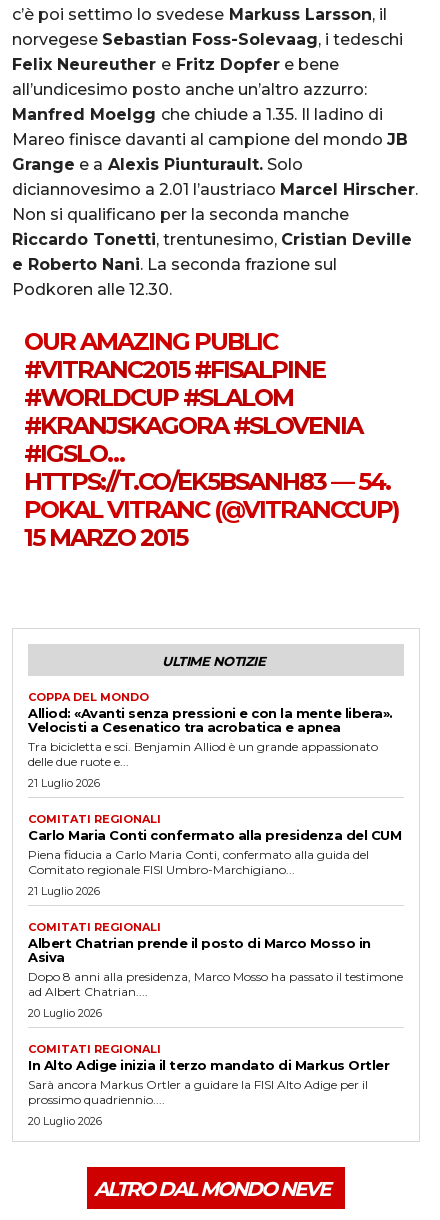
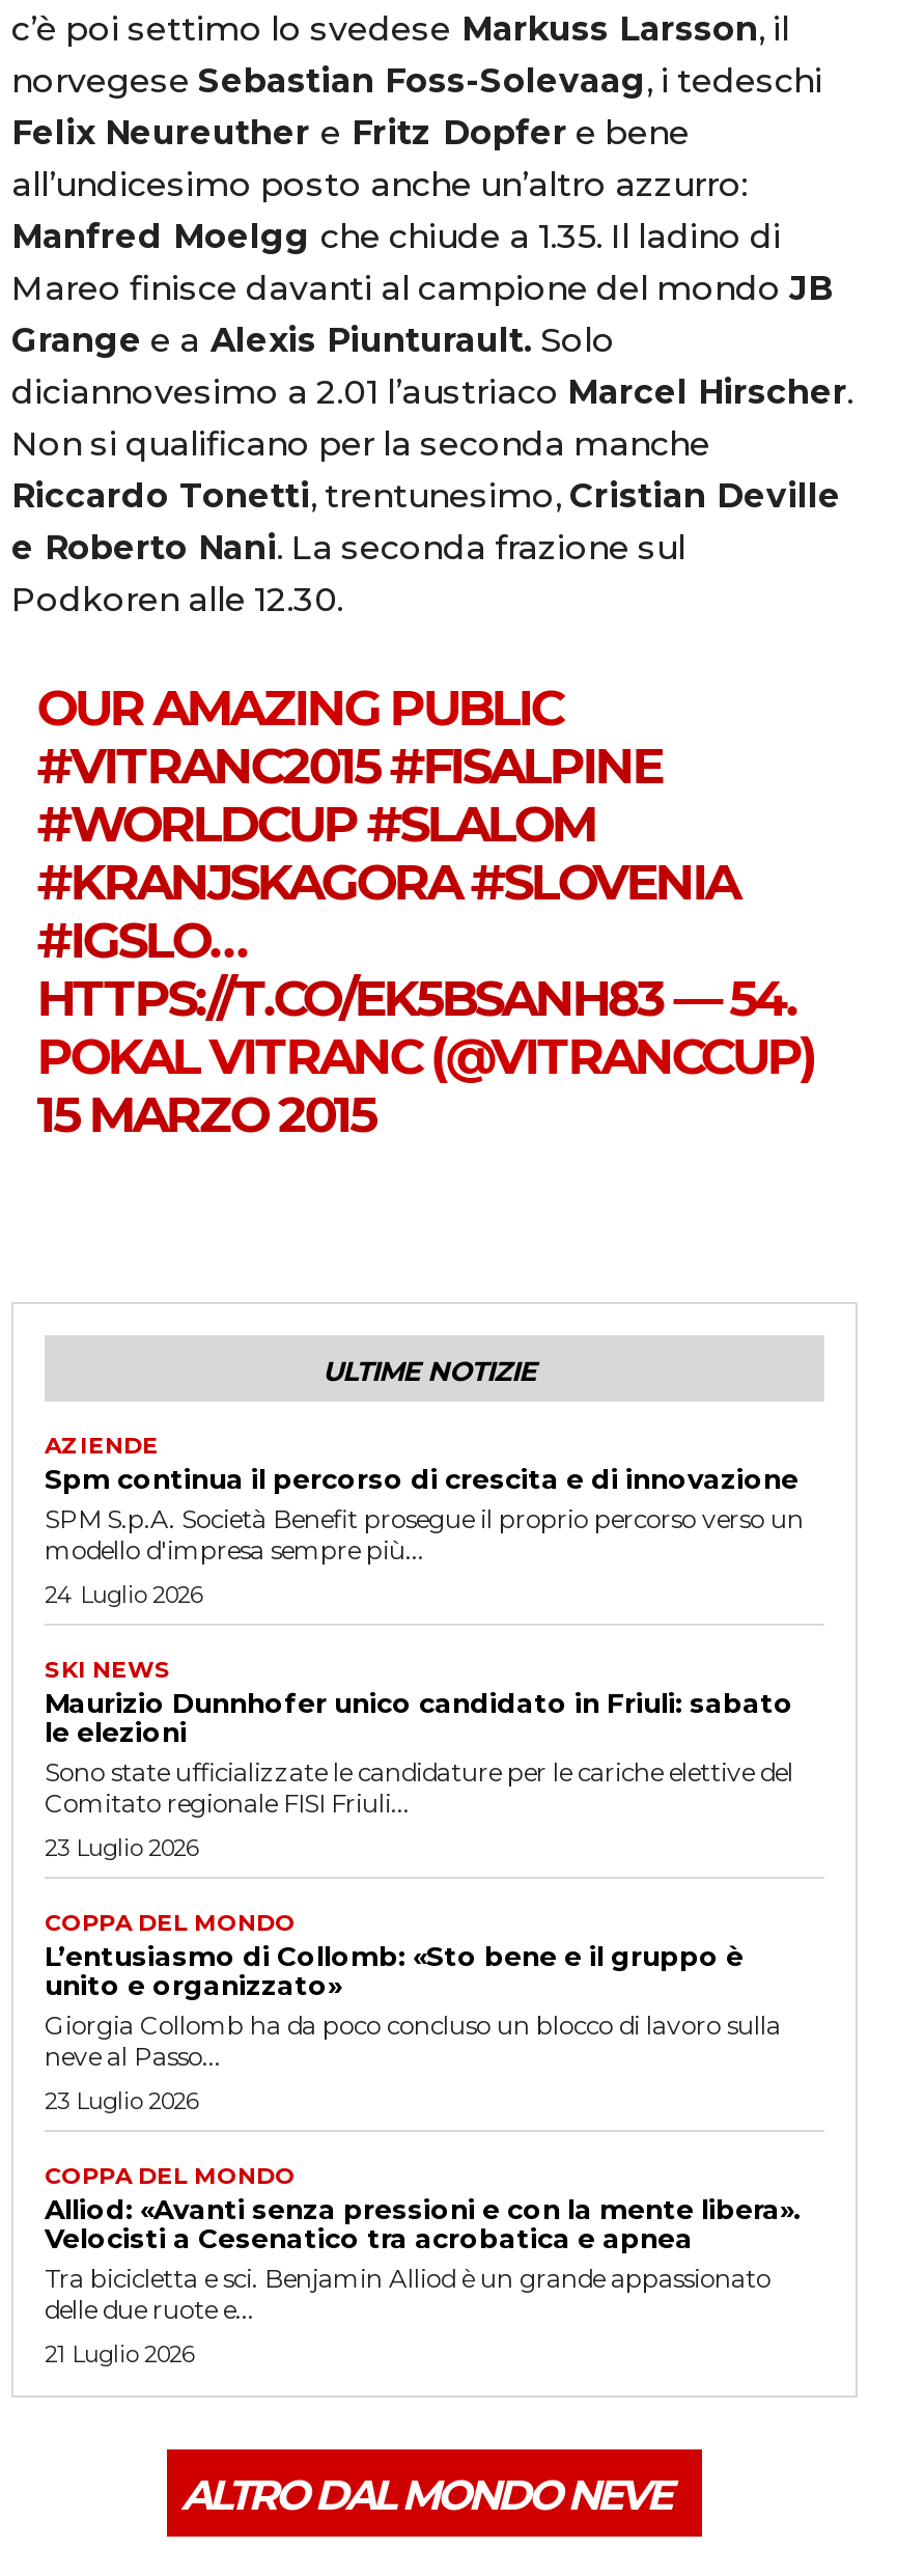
none -> [45,1431,804,2116] AZIENDE | Spm continua il percorso di crescita e di innovazione | SPM S.p.A. Società Benefit prosegue il proprio percorso verso un | modello d'impresa sempre più... | 24 Luglio 2026 | SKI NEWS | Maurizio Dunnhofer unico candidato in Friuli: sabato | le elezioni | Sono state ufficializzate le candidature per le cariche elettive del | Comitato regionale FISI Friuli... | 23 Luglio 2026 | COPPA DEL MONDO | L’entusiasmo di Collomb: «Sto bene e il gruppo è | unito e organizzato» | Giorgia Collomb ha da poco concluso un blocco di lavoro sulla | neve al Passo... | 23 Luglio 2026
moved [28,690,392,790] -> [45,2162,801,2369]: COPPA DEL MONDO | Alliod: «Avanti senza pressioni e con la mente libera». | Velocisti a Cesenatico tra acrobatica e apnea | Tra bicicletta e sci. Benjamin Alliod è un grande appassionato | delle due ruote e... | 21 Luglio 2026
[28,812,403,1128] COMITATI REGIONALI | Carlo Maria Conti confermato alla presidenza del CUM | Piena fiducia a Carlo Maria Conti, confermato alla guida del | Comitato regionale FISI Umbro-Marchigiano... | 21 Luglio 2026 | COMITATI REGIONALI | Albert Chatrian prende il posto di Marco Mosso in | Asiva | Dopo 8 anni alla presidenza, Marco Mosso ha passato il testimone | ad Albert Chatrian.... | 20 Luglio 2026 | COMITATI REGIONALI | In Alto Adige inizia il terzo mandato di Markus Ortler | Sarà ancora Markus Ortler a guidare la FISI Alto Adige per il | prossimo quadriennio.... | 20 Luglio 2026 -> none

